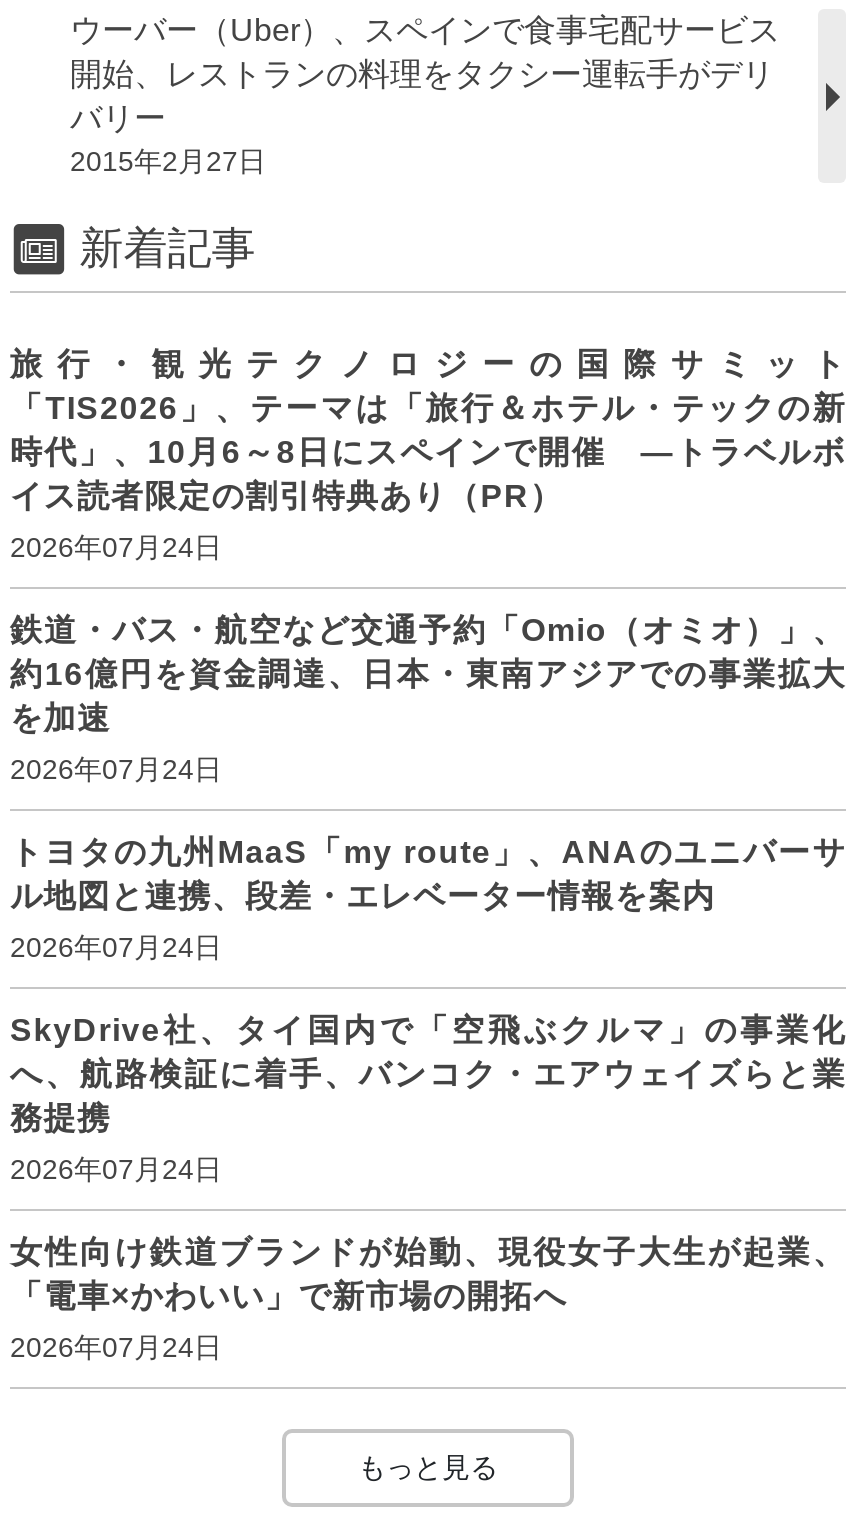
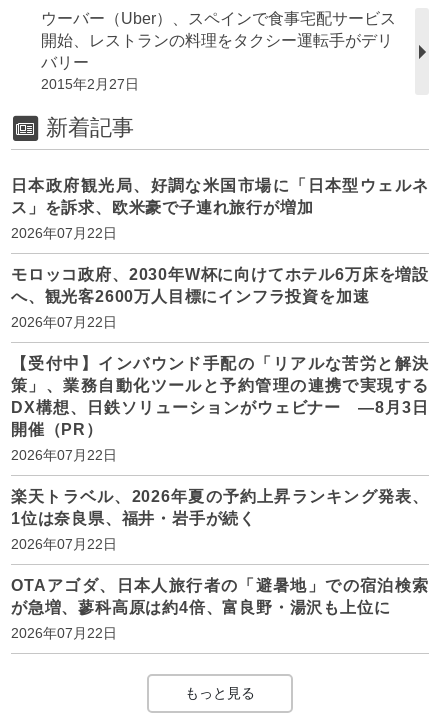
[10,347,846,513] 旅行・観光テクノロジーの国際サミット | 「TIS2026」、テーマは「旅行＆ホテル・テックの新 | 時代」、10月6～8日にスペインで開催 ―トラベルボ | イス読者限定の割引特典あり（PR） -> [11,177,429,216] 日本政府観光局、好調な米国市場に「日本型ウェルネ | ス」を訴求、欧米豪で子連れ旅行が増加
[10,531,222,563] 2026年07月24日 -> [11,225,117,241] 2026年07月22日
[10,613,846,735] 鉄道・バス・航空など交通予約「Omio（オミオ）」、 | 約16億円を資金調達、日本・東南アジアでの事業拡大 | を加速 -> [11,266,429,305] モロッコ政府、2030年W杯に向けてホテル6万床を増設 | へ、観光客2600万人目標にインフラ投資を加速
[10,753,222,785] 2026年07月24日 -> [11,314,117,330] 2026年07月22日
[10,835,846,913] トヨタの九州MaaS「my route」、ANAのユニバーサ | ル地図と連携、段差・エレベーター情報を案内 -> [11,355,429,438] 【受付中】インバウンド手配の「リアルな苦労と解決 | 策」、業務自動化ツールと予約管理の連携で実現する | DX構想、日鉄ソリューションがウェビナー ―8月3日 | 開催（PR）
[10,931,222,963] 2026年07月24日 -> [11,447,117,463] 2026年07月22日
[10,1013,846,1135] SkyDrive社、タイ国内で「空飛ぶクルマ」の事業化 | へ、航路検証に着手、バンコク・エアウェイズらと業 | 務提携 -> [11,488,429,527] 楽天トラベル、2026年夏の予約上昇ランキング発表、 | 1位は奈良県、福井・岩手が続く
[10,1153,222,1185] 2026年07月24日 -> [11,536,117,552] 2026年07月22日
[10,1235,846,1313] 女性向け鉄道ブランドが始動、現役女子大生が起業、 | 「電車×かわいい」で新市場の開拓へ -> [11,577,429,616] OTAアゴダ、日本人旅行者の「避暑地」での宿泊検索 | が急増、蓼科高原は約4倍、富良野・湯沢も上位に
[10,1331,222,1363] 2026年07月24日 -> [11,625,117,641] 2026年07月22日

